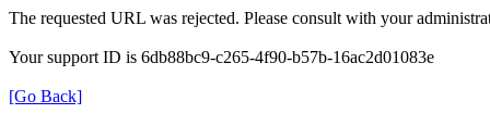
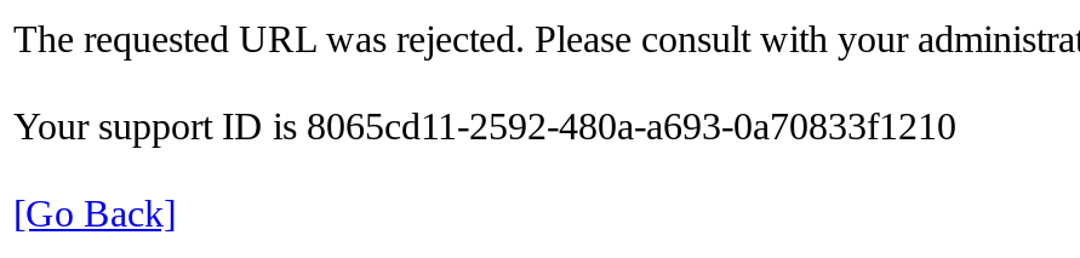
[9,48,434,66] Your support ID is 6db88bc9-c265-4f90-b57b-16ac2d01083e -> [13,105,956,147] Your support ID is 8065cd11-2592-480a-a693-0a70833f1210

